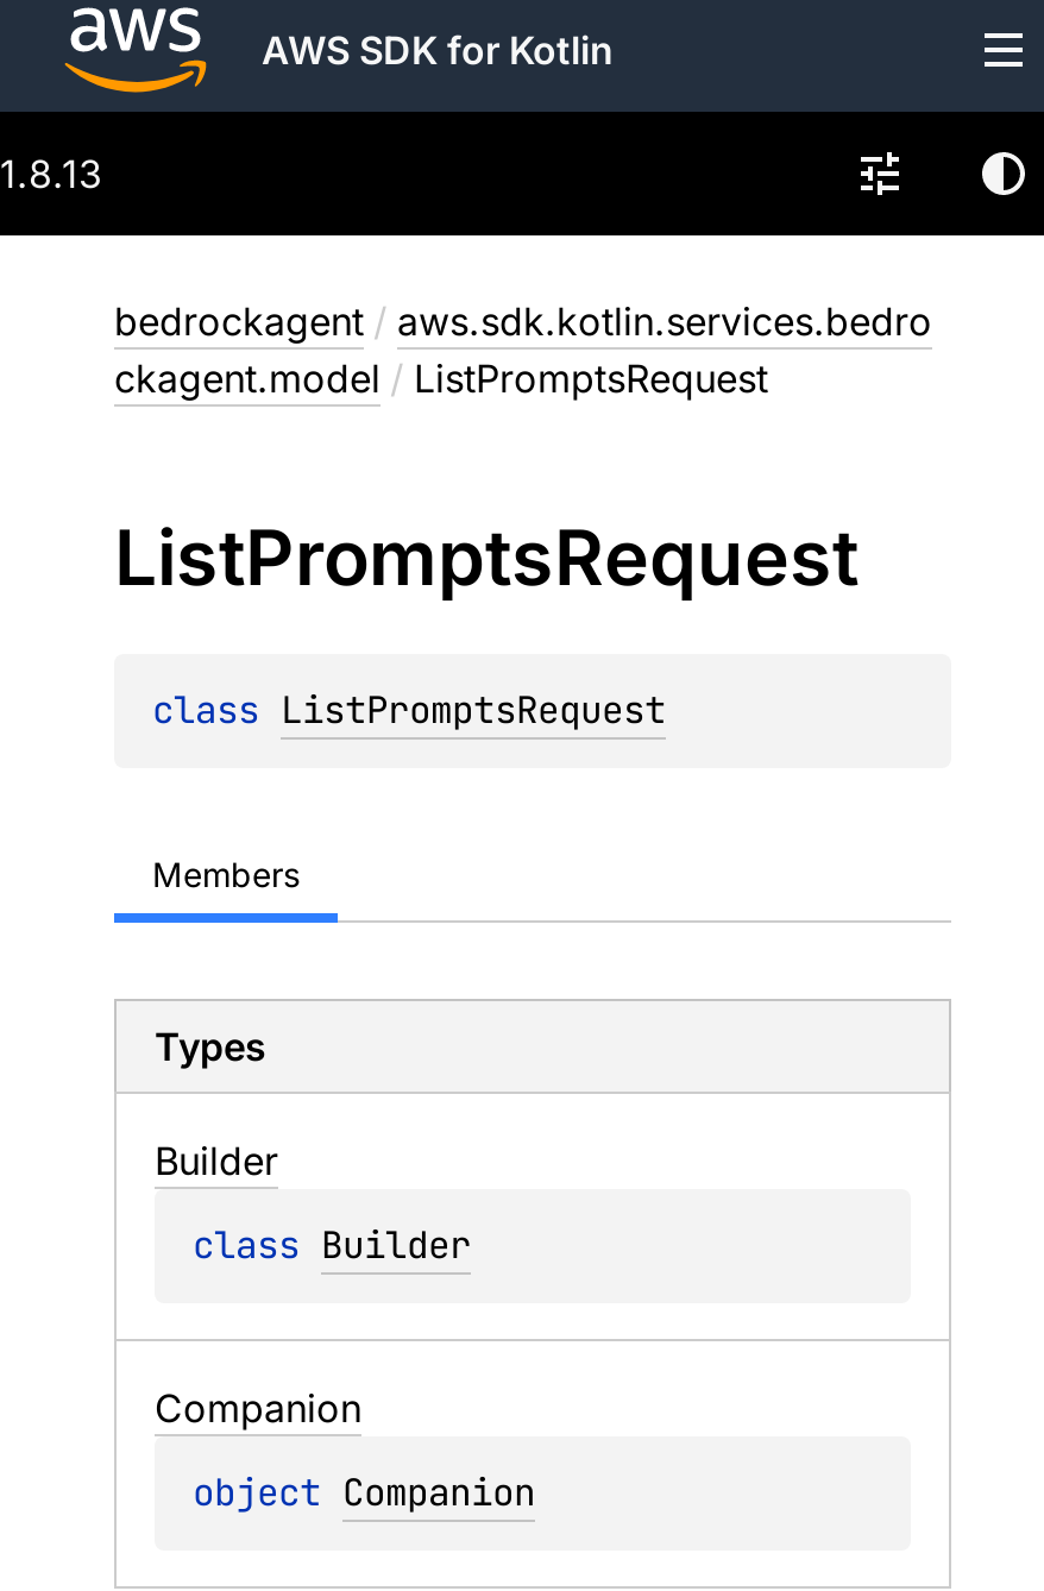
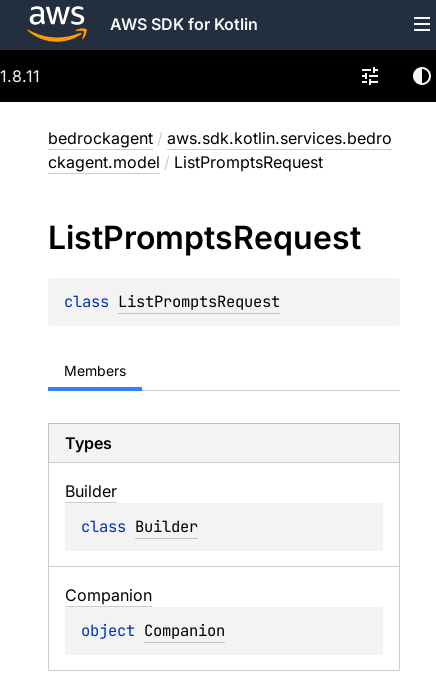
[0,150,102,197] 1.8.13 -> [0,66,40,86] 1.8.11

